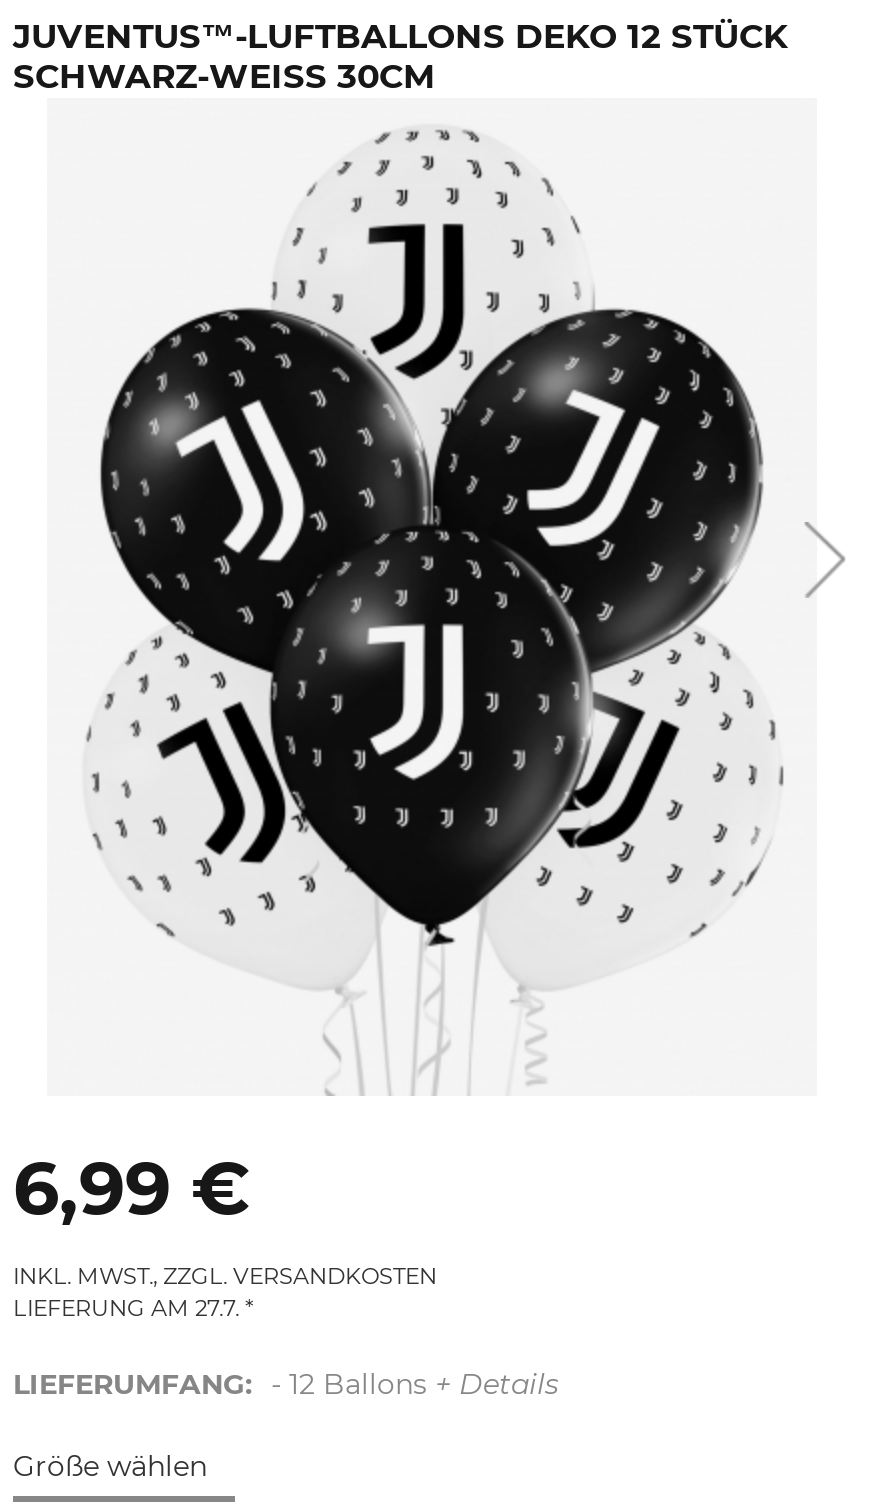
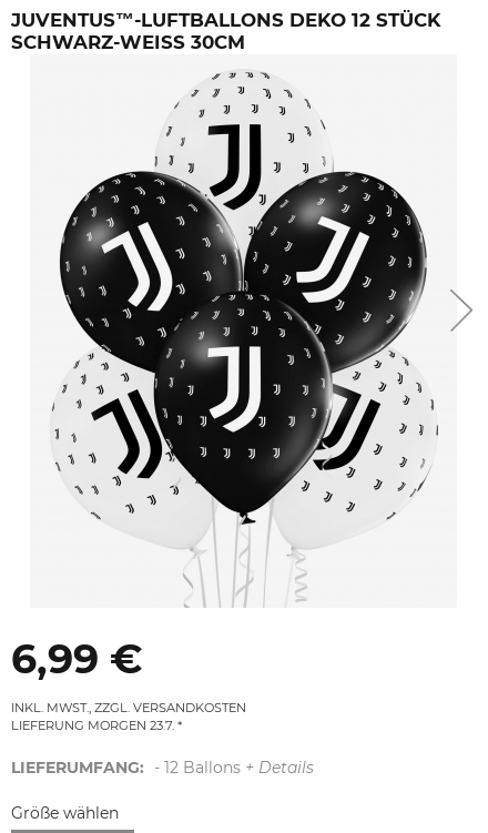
[13,1294,239,1322] LIEFERUNG AM 27.7. -> [11,718,174,733] LIEFERUNG MORGEN 23.7.

